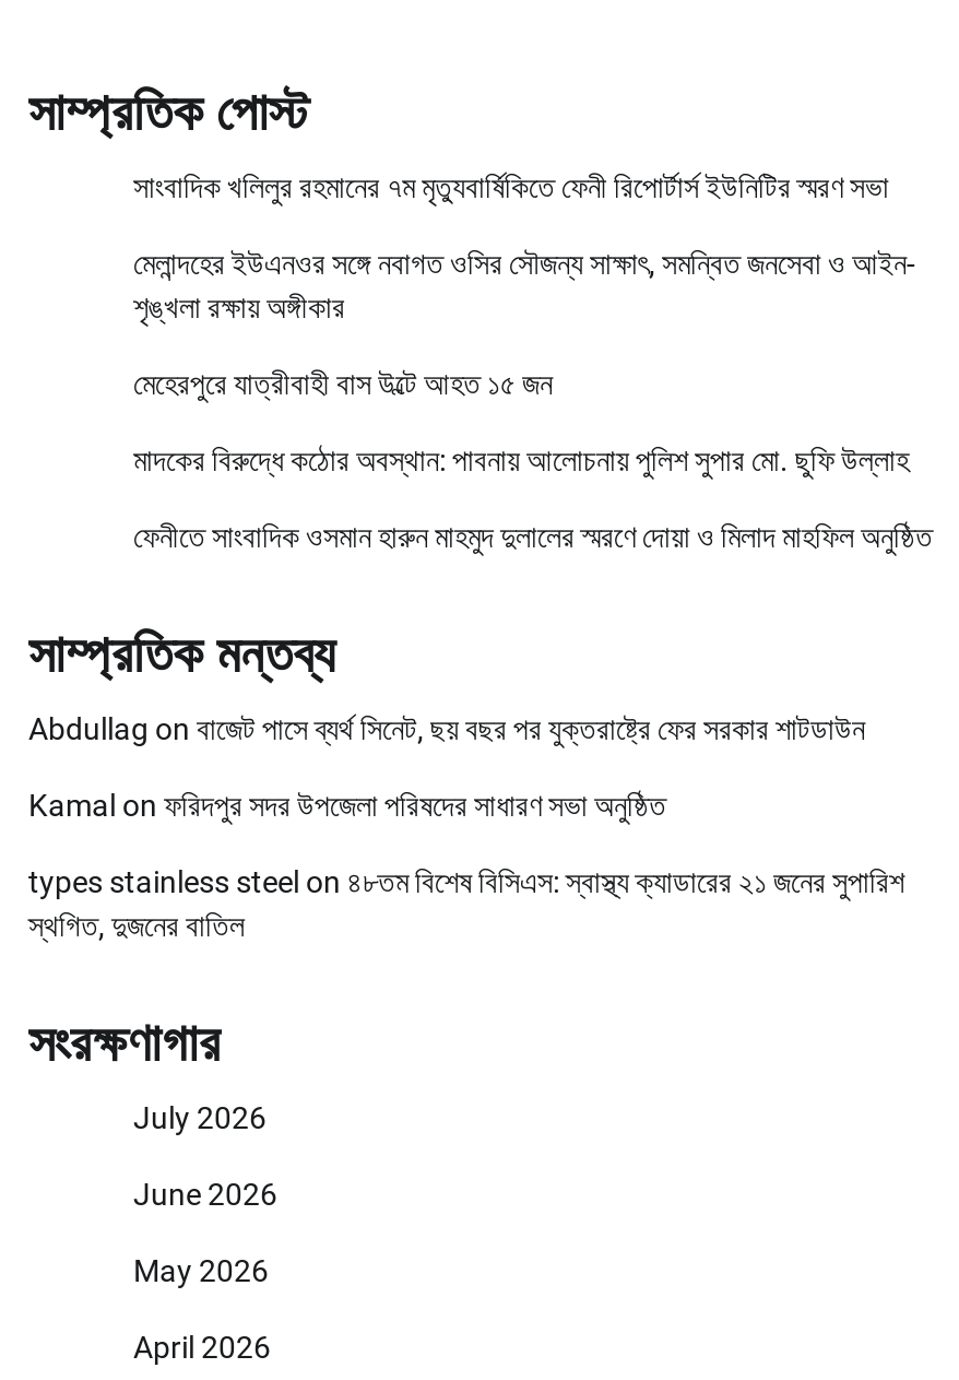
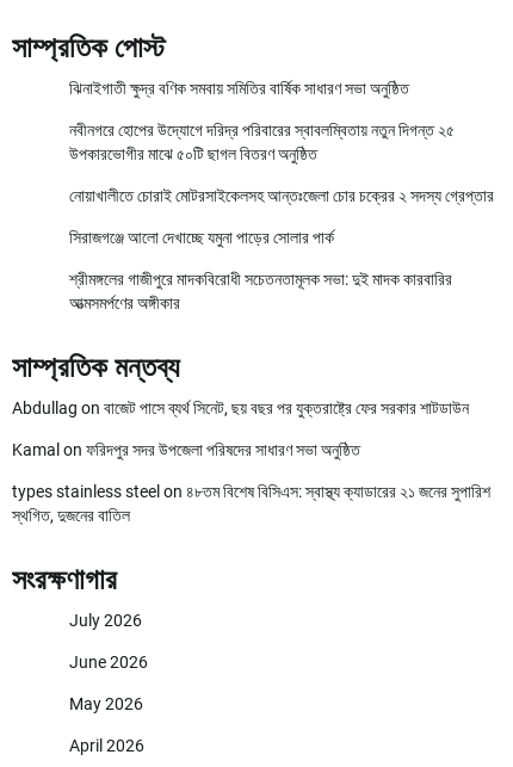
[133,169,889,204] সাংবাদিক খলিলুর রহমানের ৭ম মৃত্যুবার্ষিকিতে ফেনী রিপোর্টার্স ইউনিটির স্মরণ সভা -> [69,78,409,97] ঝিনাইগাতী ক্ষুদ্র বণিক সমবায় সমিতির বার্ষিক সাধারণ সভা অনুষ্ঠিত
[133,246,915,325] মেলান্দহের ইউএনওর সঙ্গে নবাগত ওসির সৌজন্য সাক্ষাৎ, সমন্বিত জনসেবা ও আইন- | শৃঙ্খলা রক্ষায় অঙ্গীকার -> [69,120,455,163] নবীনগরে হোপের উদ্যোগে দরিদ্র পরিবারের স্বাবলম্বিতায় নতুন দিগন্ত ২৫ | উপকারভোগীর মাঝে ৫০টি ছাগল বিতরণ অনুষ্ঠিত
[133,366,553,401] মেহেরপুরে যাত্রীবাহী বাস উল্টে আহত ১৫ জন -> [69,185,494,205] নোয়াখালীতে চোরাই মোটরসাইকেলসহ আন্তঃজেলা চোর চক্রের ২ সদস্য গ্রেপ্তার
[133,443,909,477] মাদকের বিরুদ্ধে কঠোর অবস্থান: পাবনায় আলোচনায় পুলিশ সুপার মো. ছুফি উল্লাহ -> [69,227,334,246] সিরাজগঞ্জে আলো দেখাচ্ছে যমুনা পাড়ের সোলার পার্ক
[133,519,933,554] ফেনীতে সাংবাদিক ওসমান হারুন মাহমুদ দুলালের স্মরণে দোয়া ও মিলাদ মাহফিল অনুষ্ঠিত -> [69,269,452,312] শ্রীমঙ্গলের গাজীপুরে মাদকবিরোধী সচেতনতামূলক সভা: দুই মাদক কারবারির | আত্মসমর্পণের অঙ্গীকার

